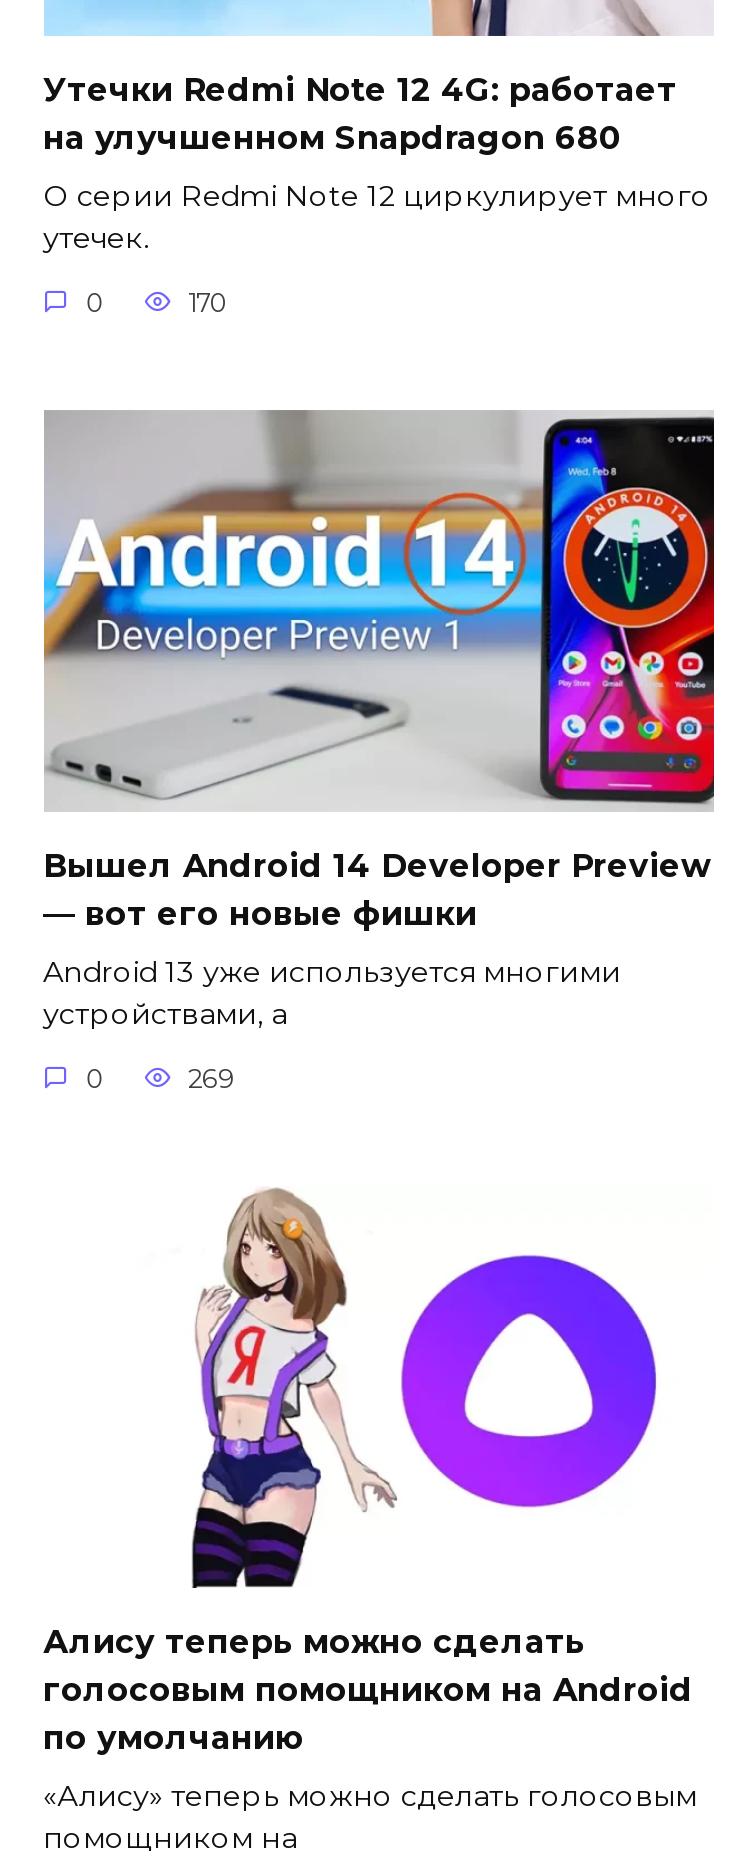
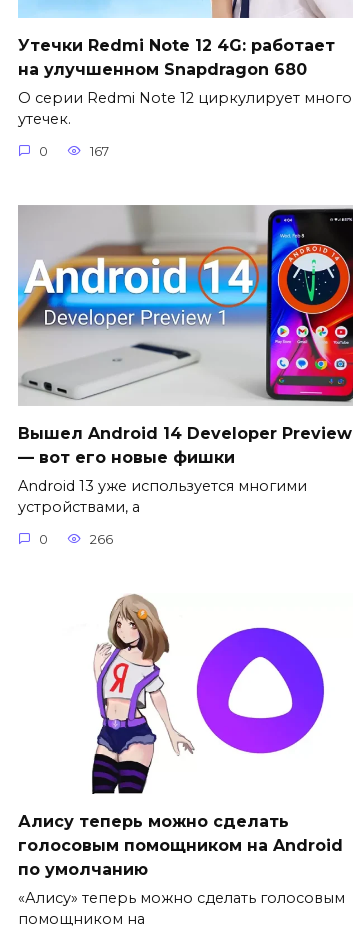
[188,288,228,318] 170 -> [90,144,109,159] 167
[188,1063,234,1093] 269 -> [90,532,113,547] 266

